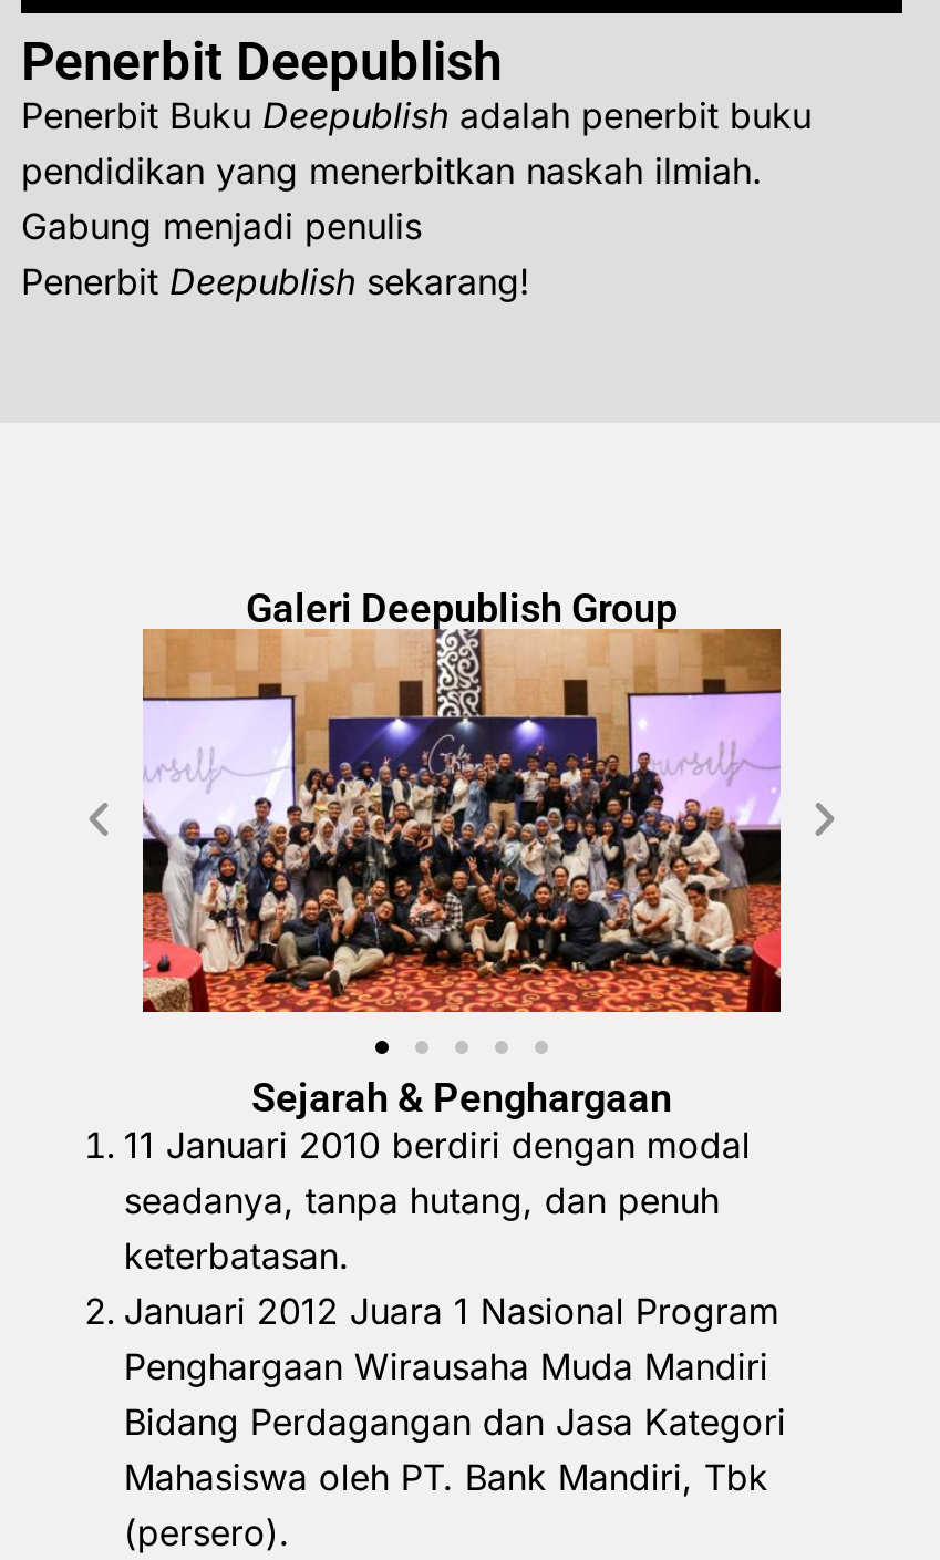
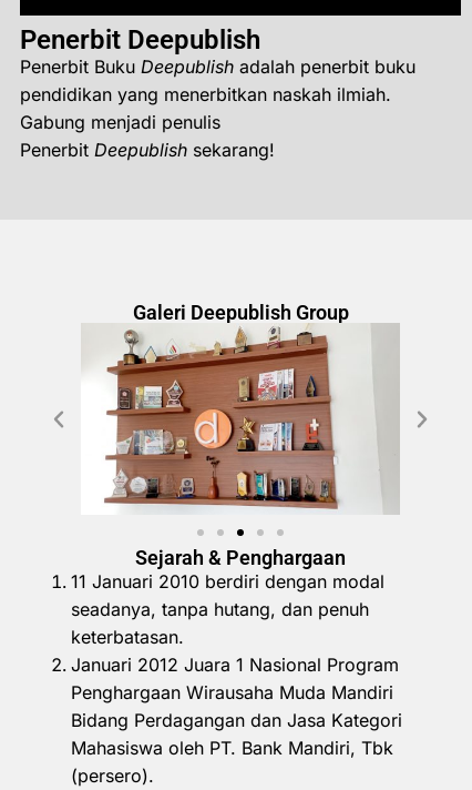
[141,628,783,1015] [image] -> [81,324,400,516] [image]

